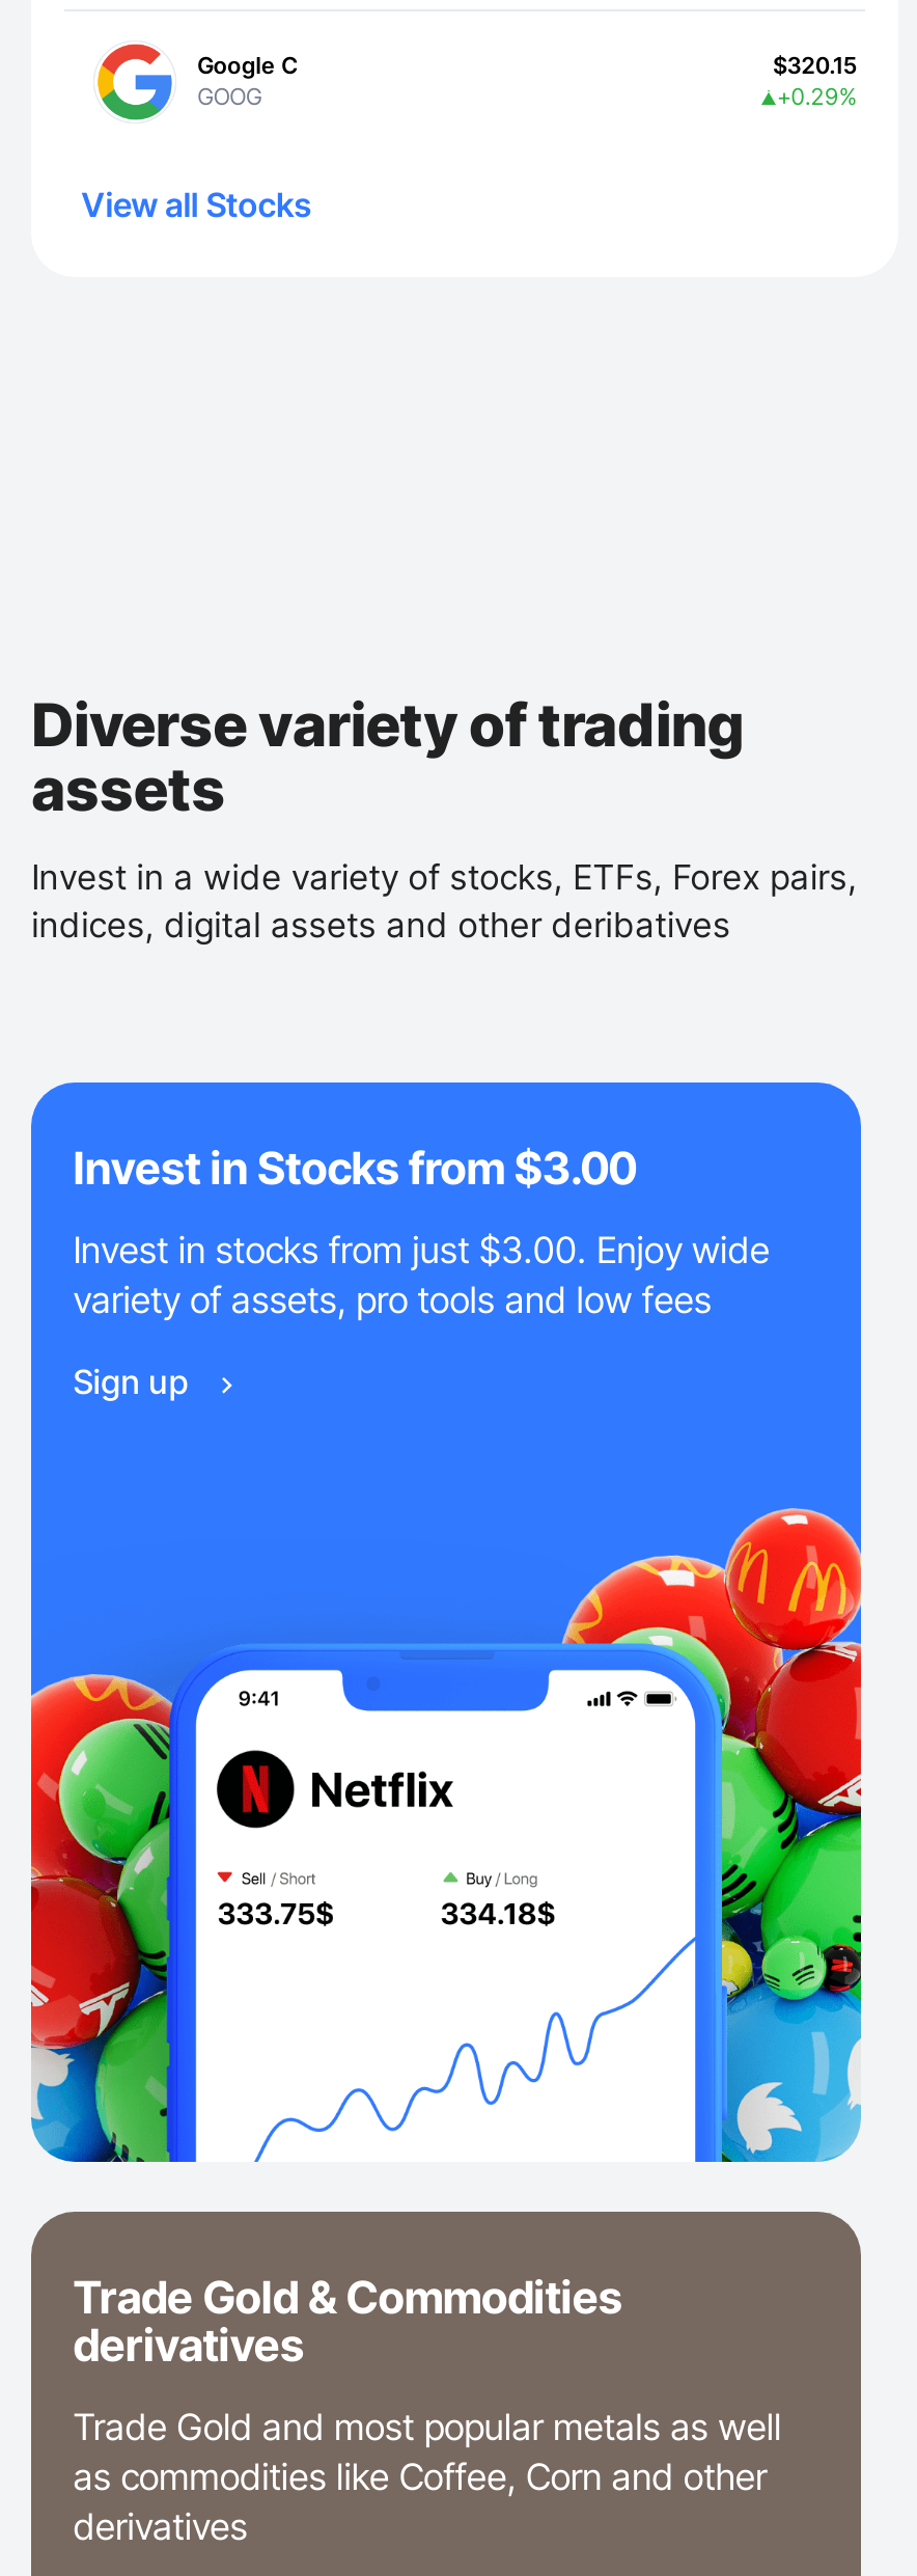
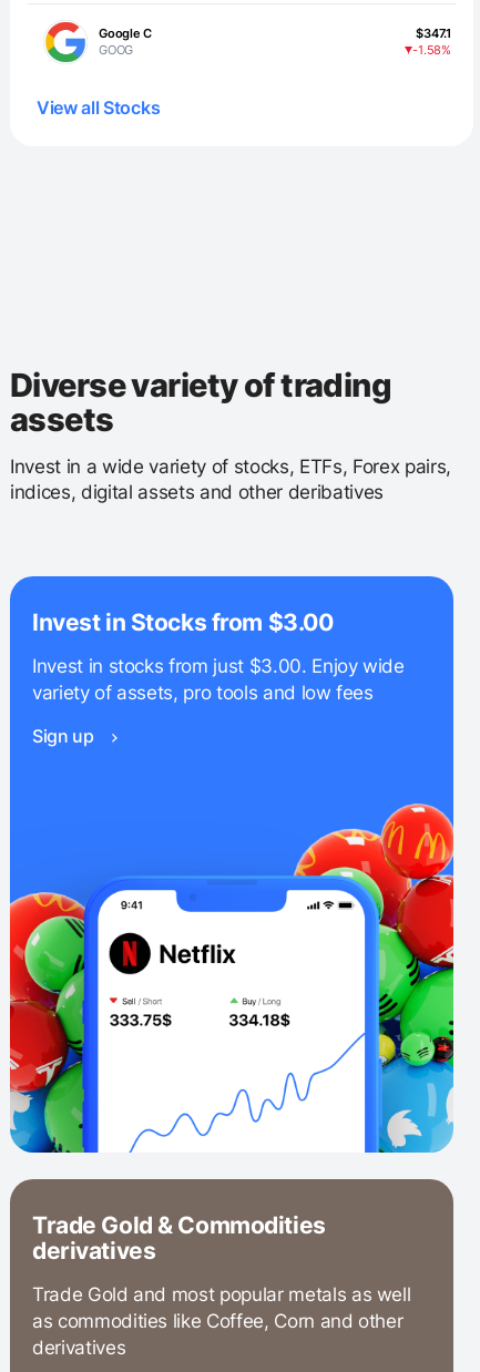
[773,51,857,81] $320.15 -> [416,26,451,41] $347.1
[777,83,857,112] +0.29% -> [413,42,451,58] -1.58%

